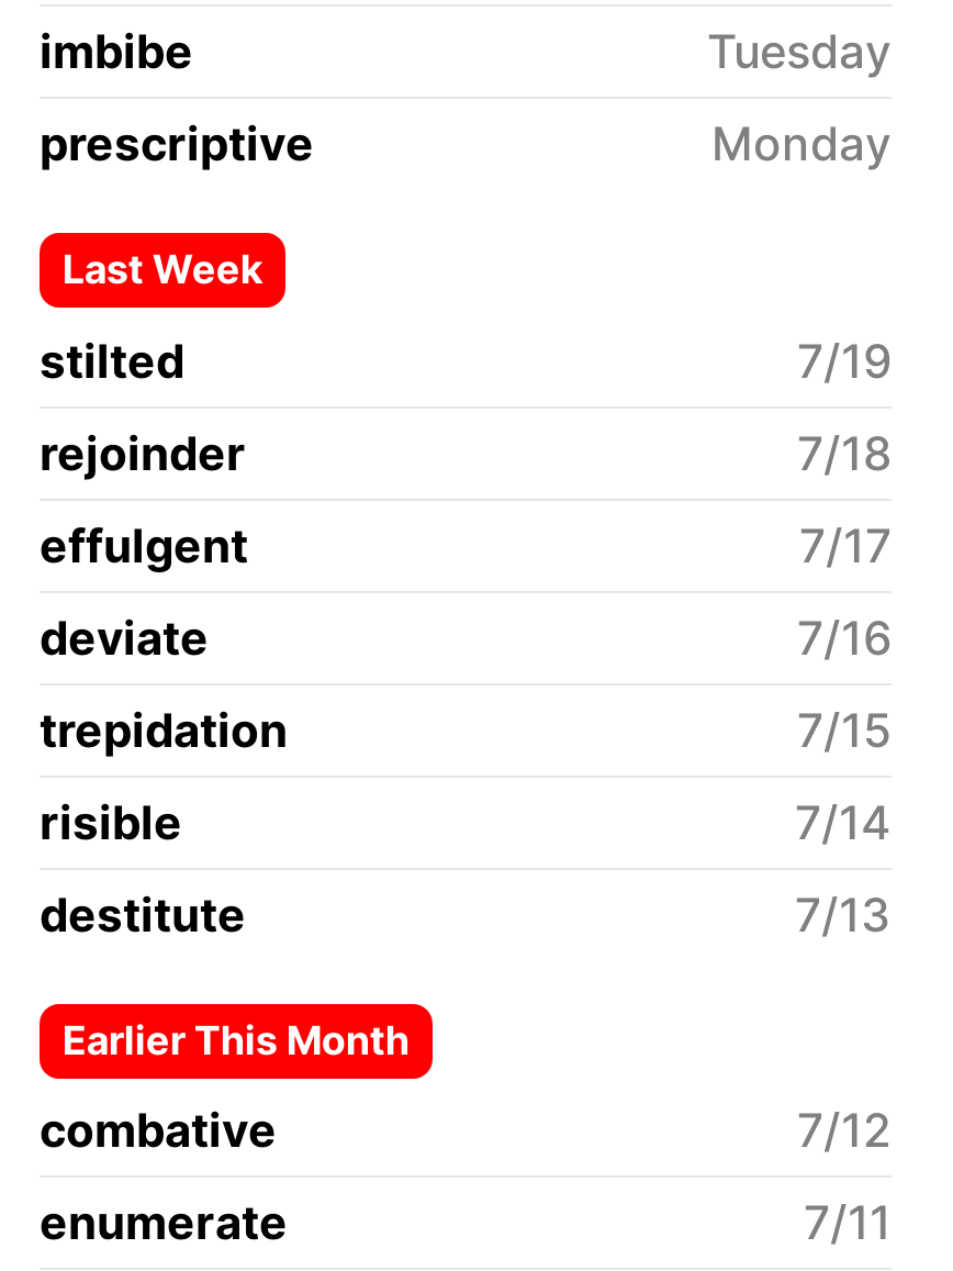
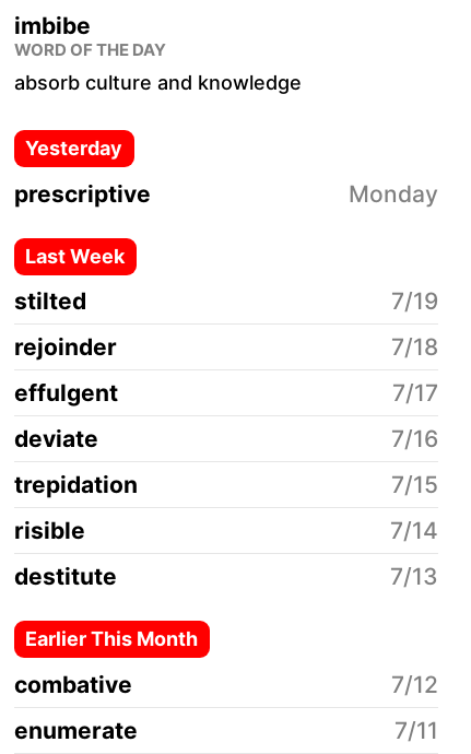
[707,26,892,81] Tuesday -> [14,39,302,160] WORD OF THE DAY | absorb culture and knowledge | Yesterday

